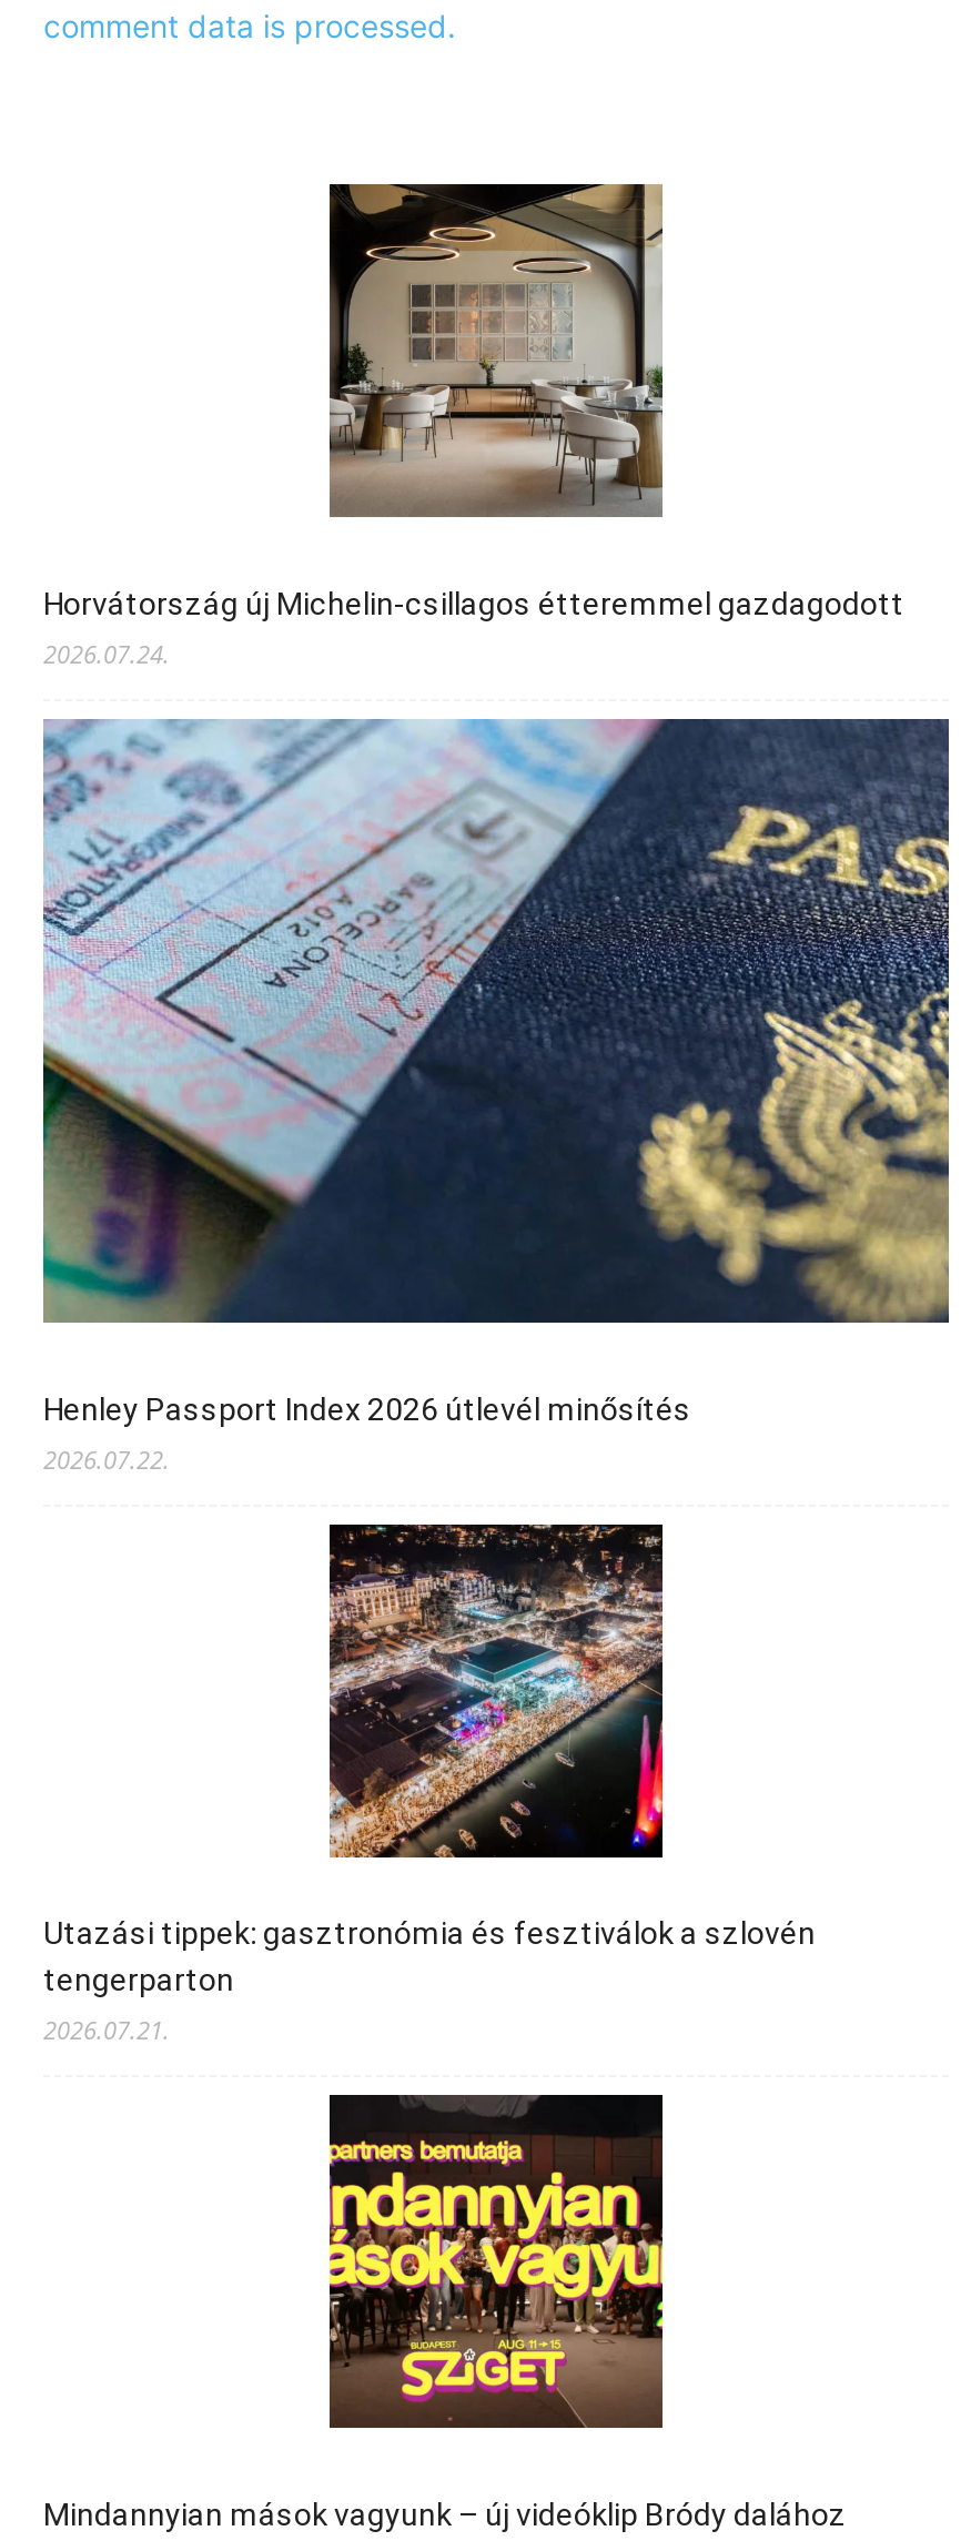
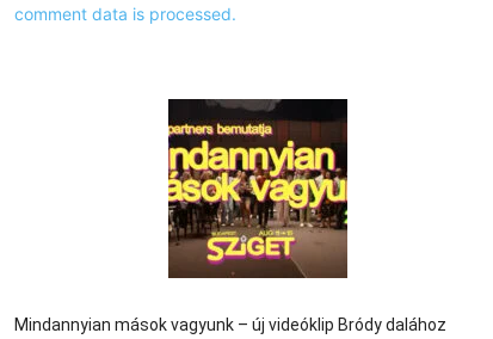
[43,182,904,670] [image] | Horvátország új Michelin-csillagos étteremmel gazdagodott | 2026.07.24. -> none
[41,717,951,1475] [image] | Henley Passport Index 2026 útlevél minősítés | 2026.07.22. -> none
[43,1522,816,2046] [image] | Utazási tippek: gasztronómia és fesztiválok a szlovén | tengerparton | 2026.07.21. -> none

